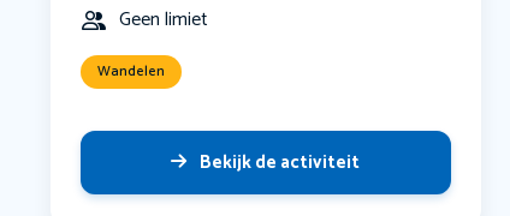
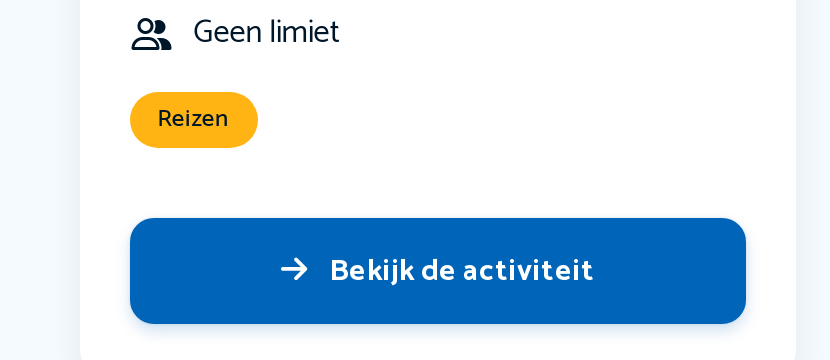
[97,60,165,83] Wandelen -> [158,101,230,139] Reizen

